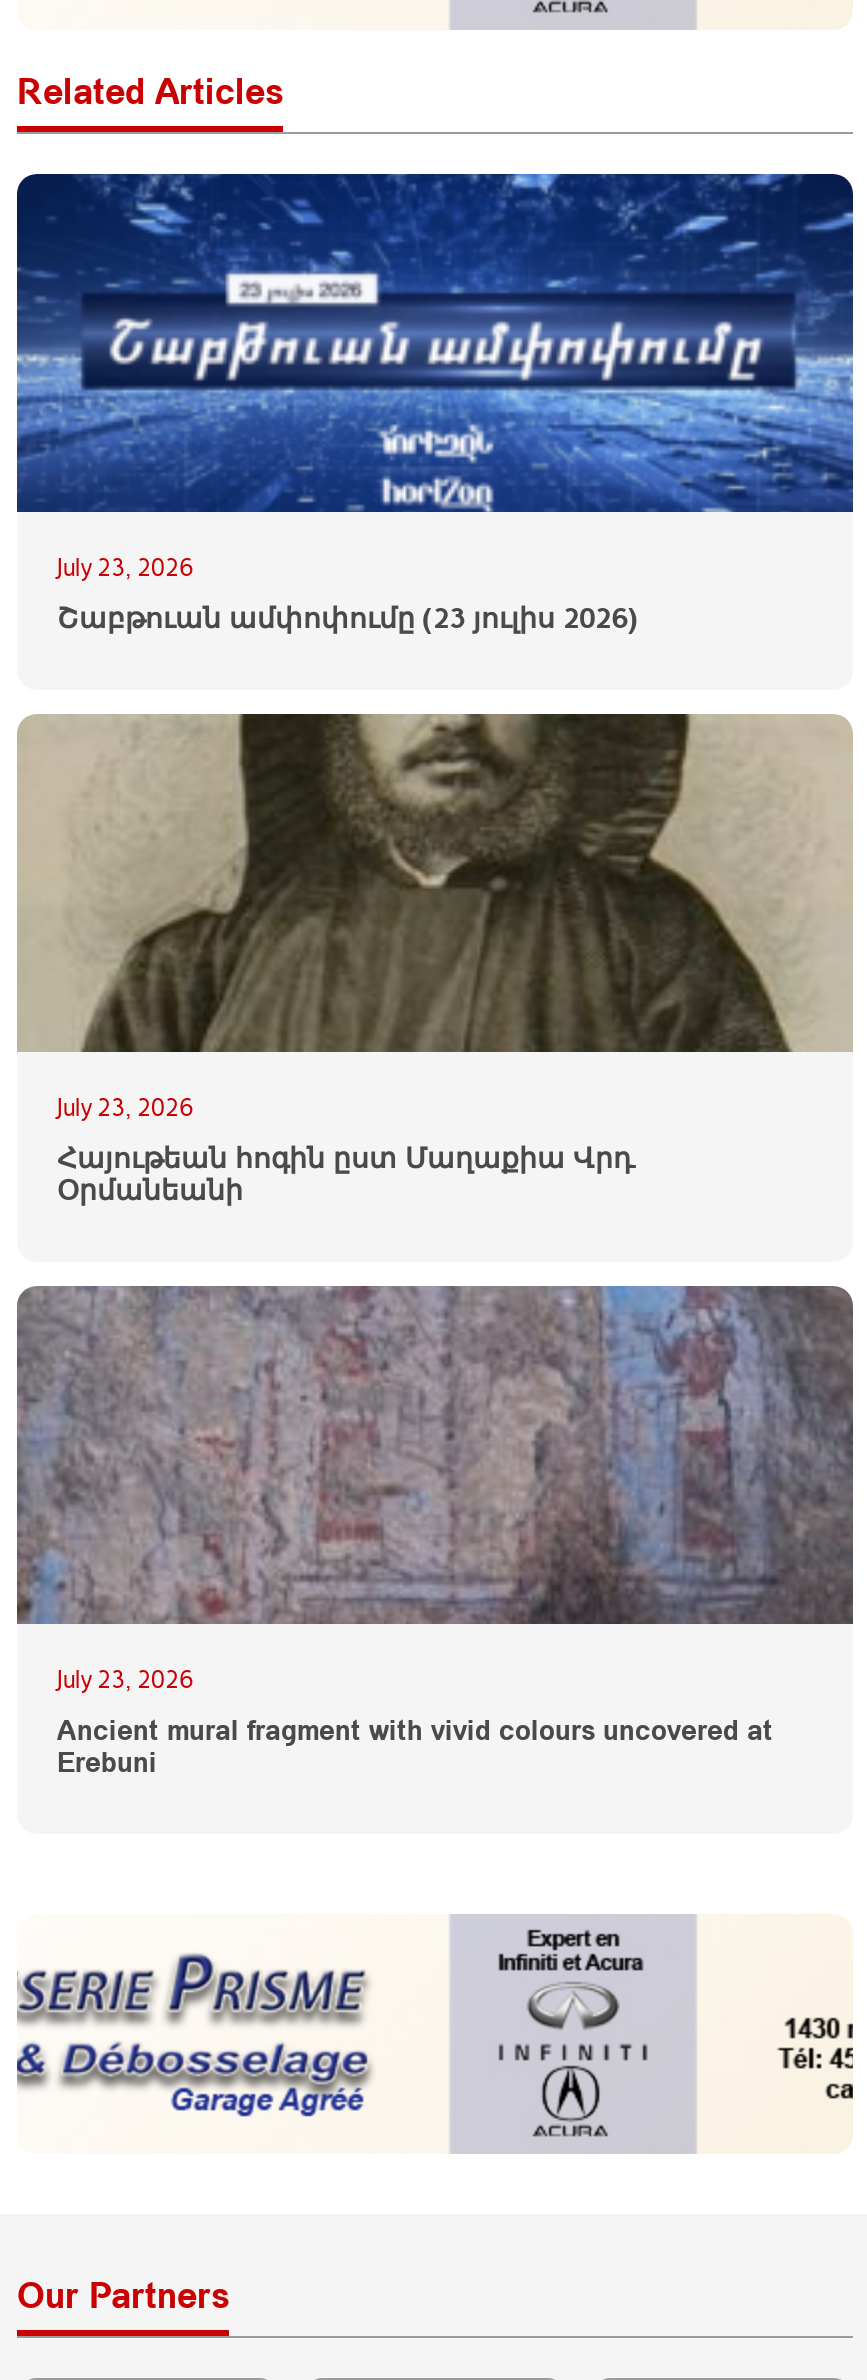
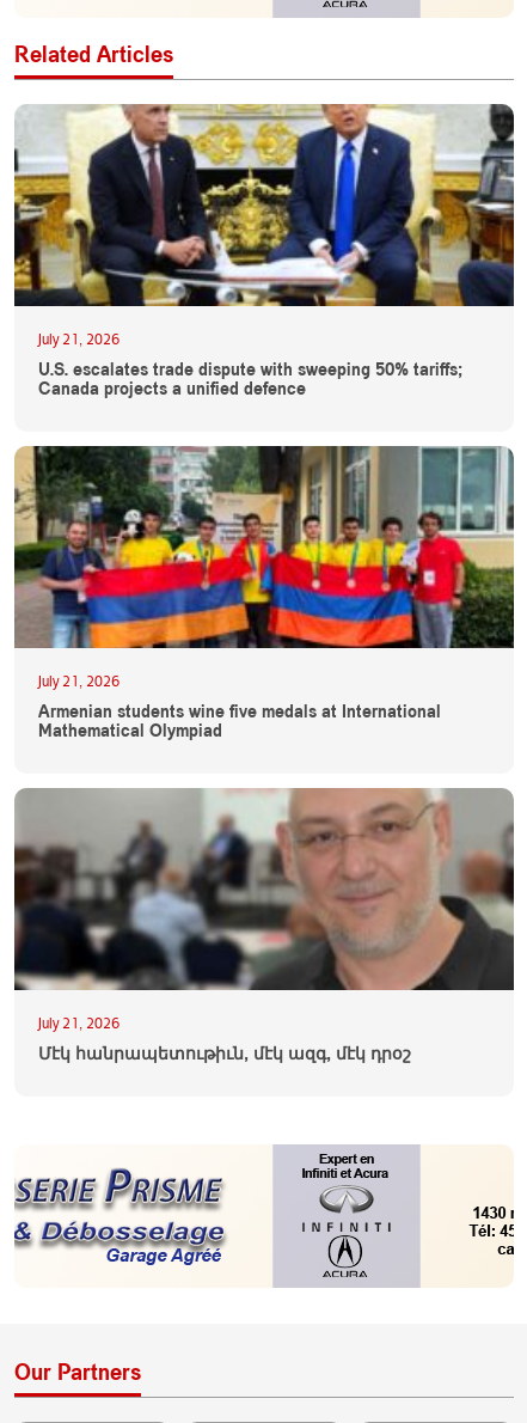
[15,172,855,582] [image] | July 23, 2026 -> [13,103,515,348] [image] | July 21, 2026
[57,600,637,634] Շաբթուան ամփոփումը (23 յուլիս 2026) -> [38,359,462,398] U.S. escalates trade dispute with sweeping 50% tariffs; | Canada projects a unified defence
[15,712,853,1122] [image] | July 23, 2026 -> [13,427,515,690] [image] | July 21, 2026
[57,1140,637,1206] Հայութեան հոգին ըստ Մաղաքիա Վրդ. | Օրմանեանի -> [38,701,441,740] Armenian students wine five medals at International | Mathematical Olympiad
[15,1284,855,1694] [image] | July 23, 2026 -> [13,769,515,1032] [image] | July 21, 2026
[57,1712,773,1778] Ancient mural fragment with vivid colours uncovered at | Erebuni -> [38,1043,411,1063] Մէկ հանրապետութիւն, մէկ ազգ, մէկ դրօշ

